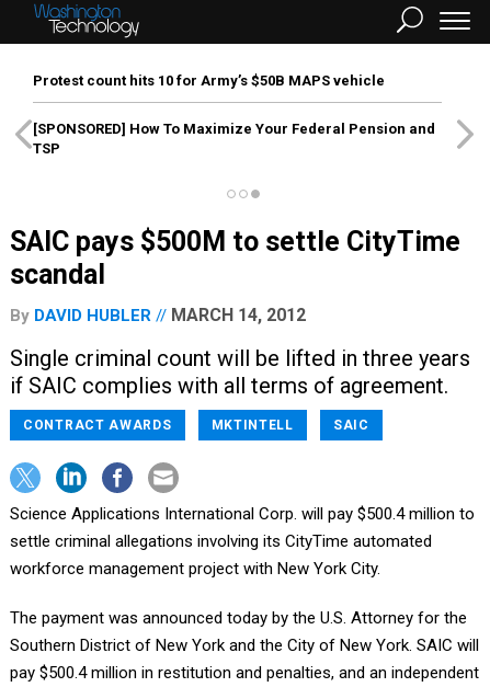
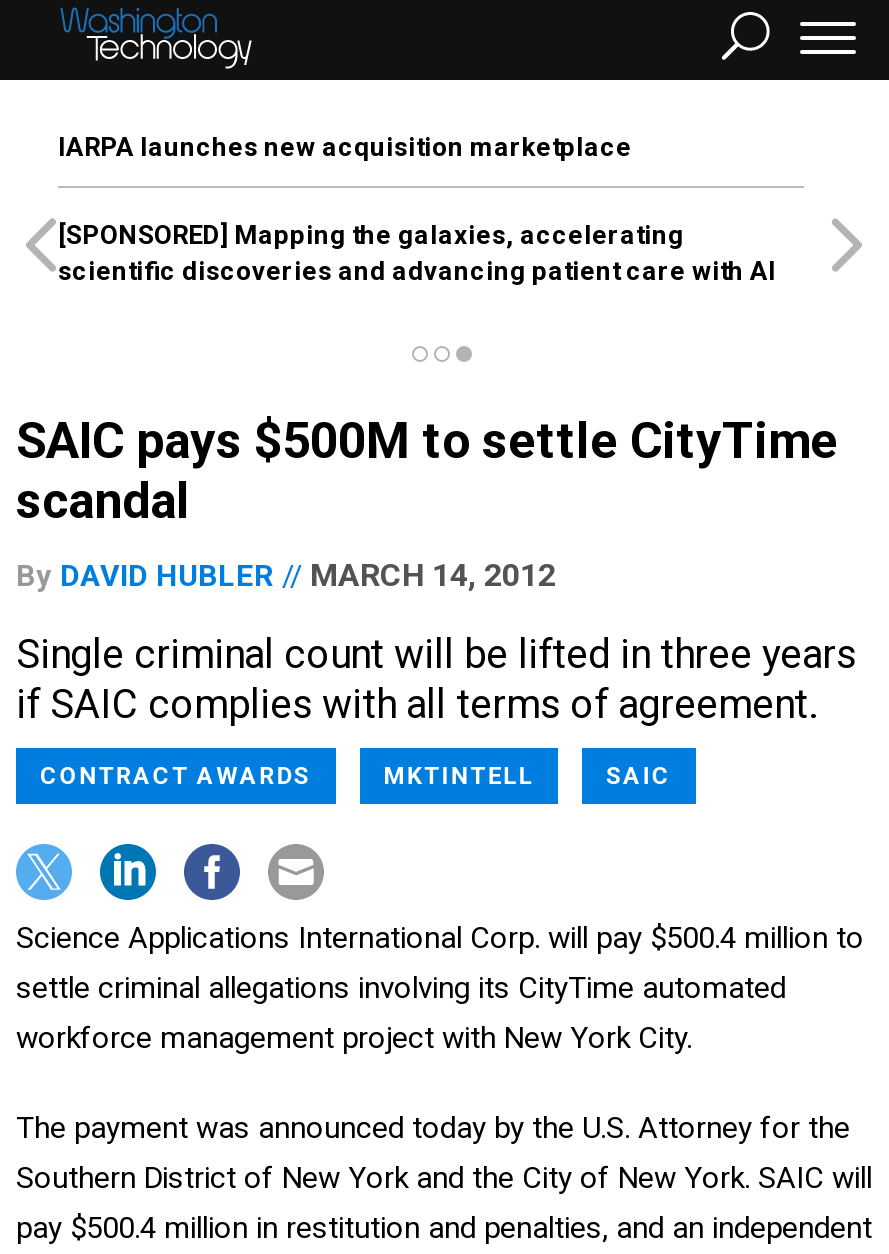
[33,72,385,89] Protest count hits 10 for Army’s $50B MAPS vehicle -> [58,132,632,162] IARPA launches new acquisition marketplace
[33,121,435,157] [SPONSORED] How To Maximize Your Federal Pension and | TSP -> [58,220,776,286] [SPONSORED] Mapping the galaxies, accelerating | scientific discoveries and advancing patient care with AI

